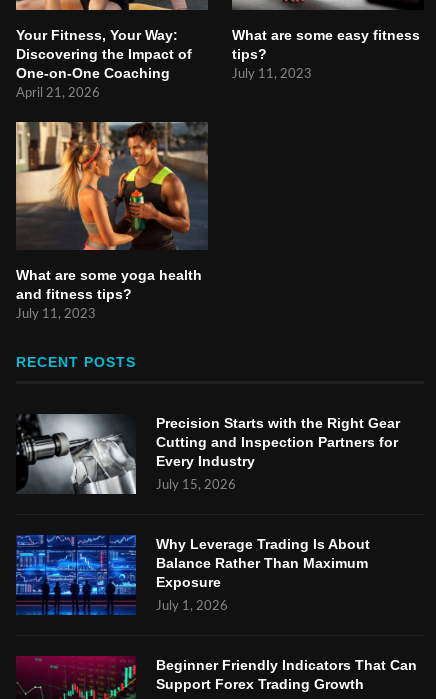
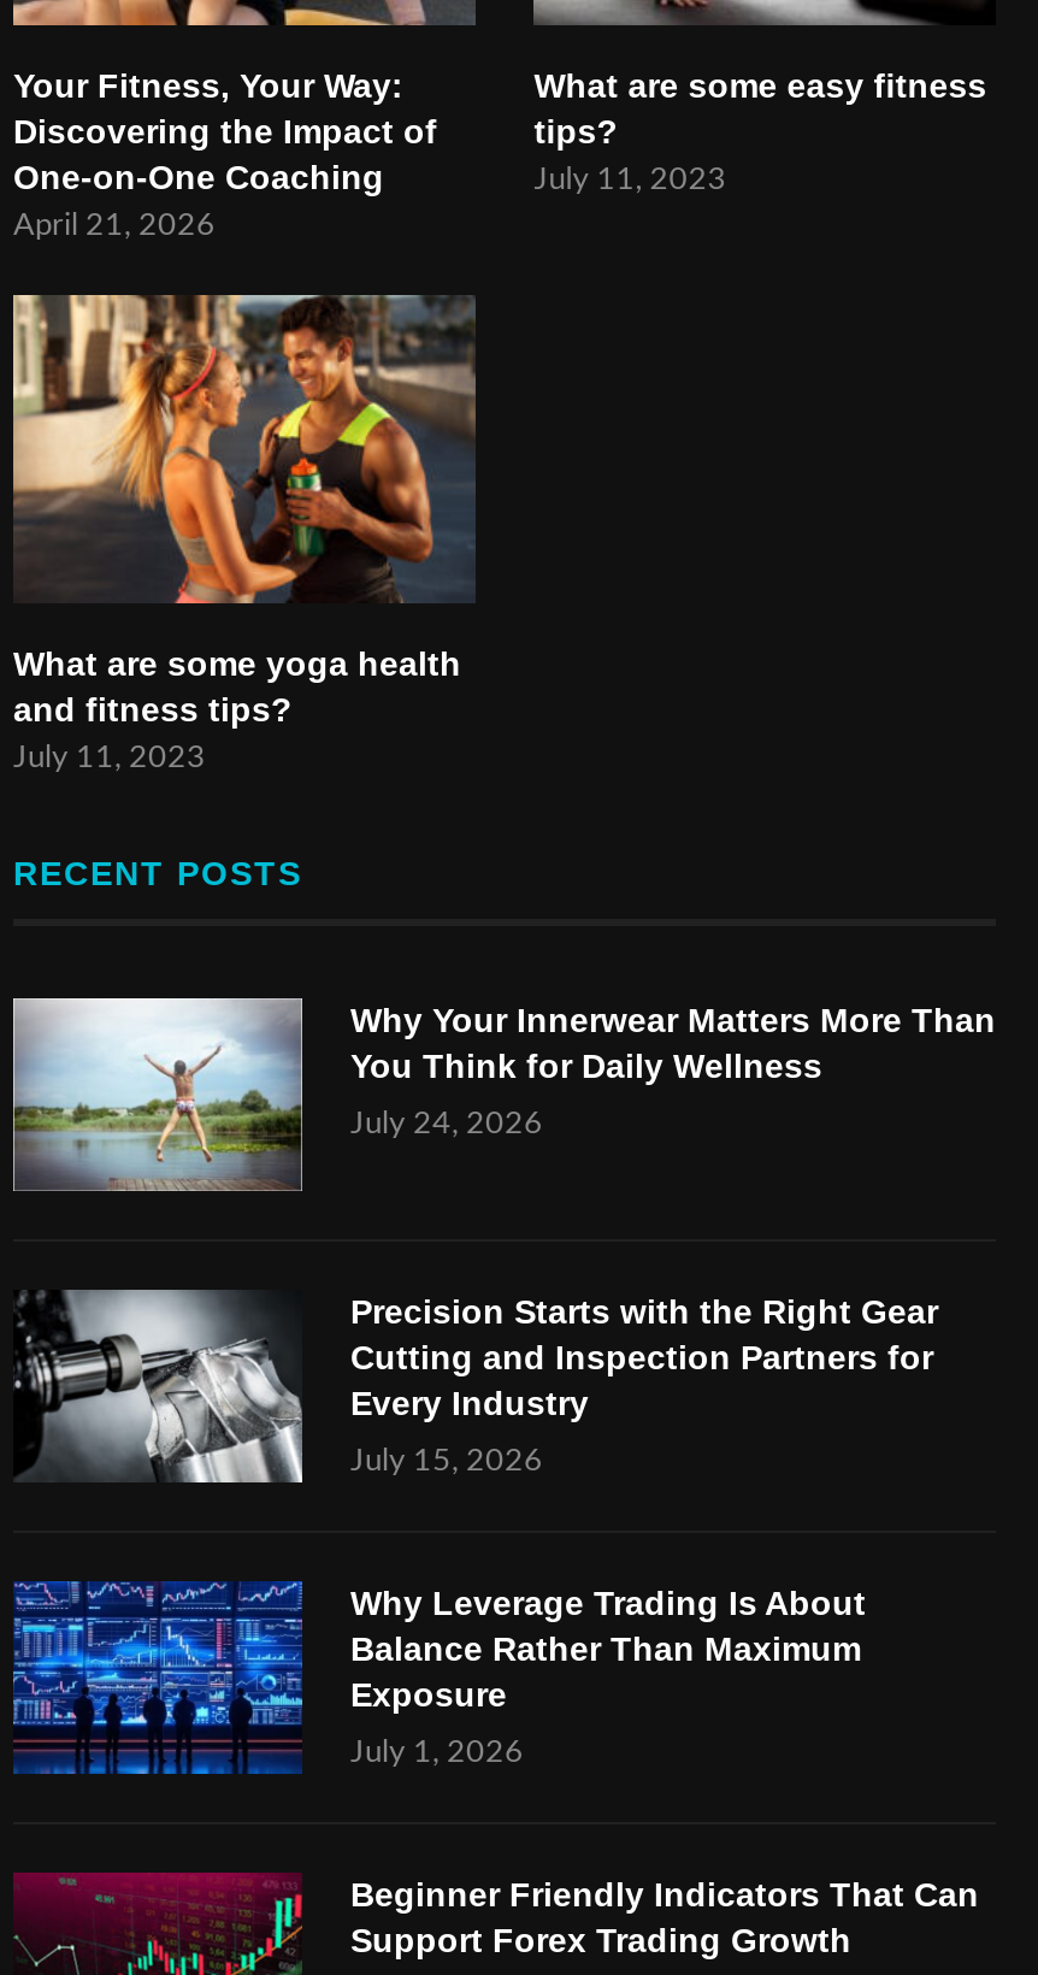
none -> [11,995,996,1192] [image] | Why Your Innerwear Matters More Than | You Think for Daily Wellness | July 24, 2026

